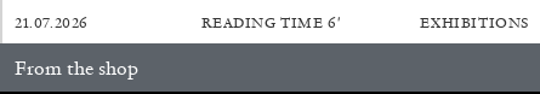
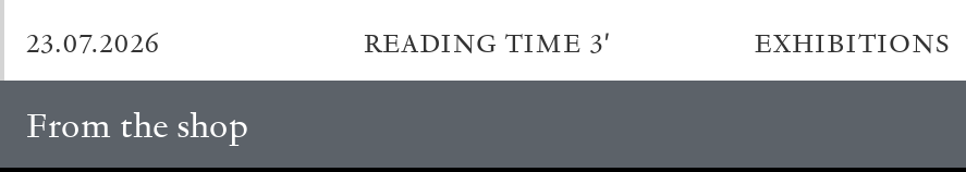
[15,14,342,31] 21.07.2026 | READING TIME 6′ -> [26,28,612,58] 23.07.2026 | READING TIME 3′

